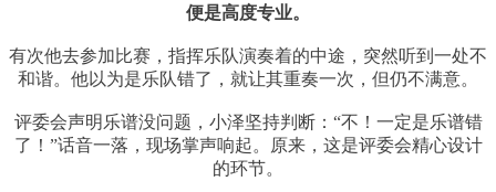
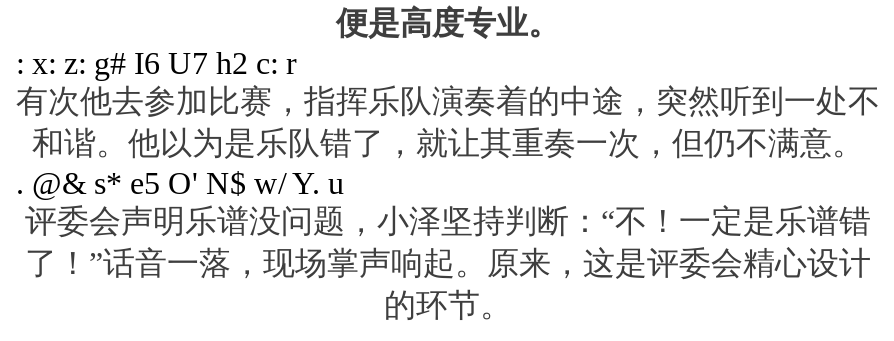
none -> [16,46,296,80] : x: z: g# I6 U7 h2 c: r
none -> [16,166,344,200] . @& s* e5 O' N$ w/ Y. u

